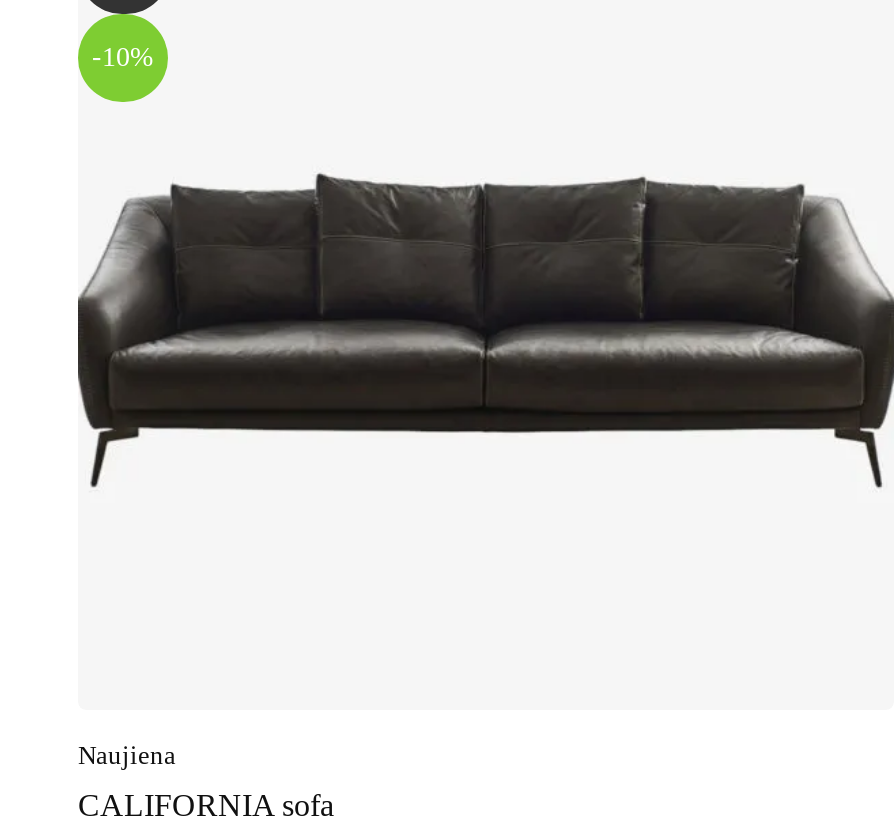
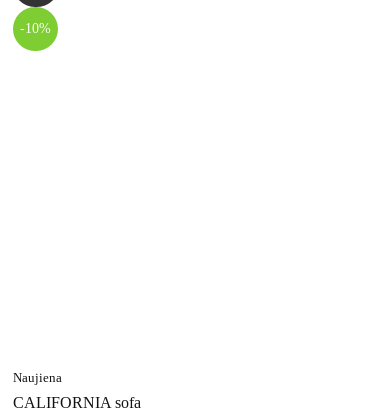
[76,172,888,490] [image] -> none

